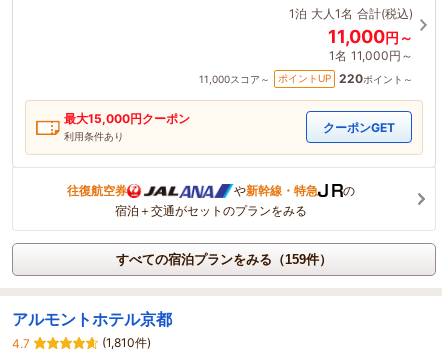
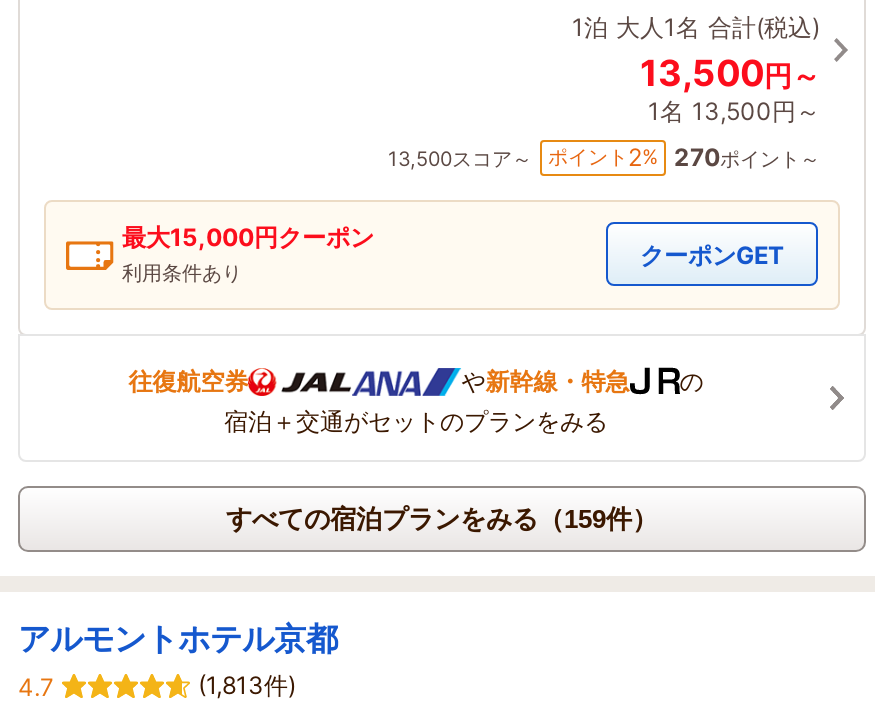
[328,26,413,63] 11,000円～ | 1名 11,000円～ -> [640,51,820,125] 13,500円～ | 1名 13,500円～
[199,71,413,86] 11,000スコア～ | ポイントUP | 220ポイント～ -> [388,141,820,172] 13,500スコア～ | ポイント2% 270ポイント～
[102,335,151,350] (1,810件) -> [198,669,296,699] (1,813件)

